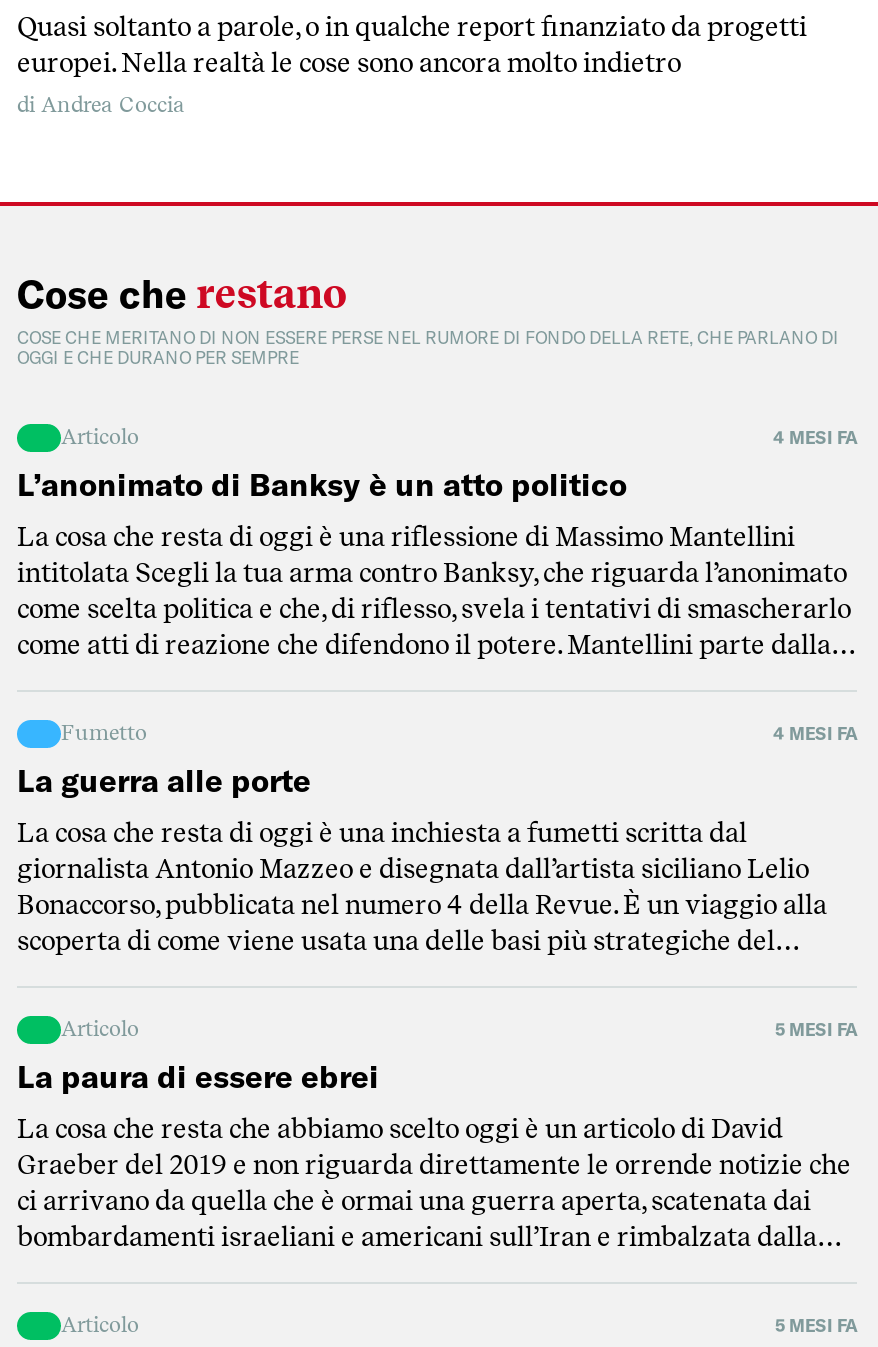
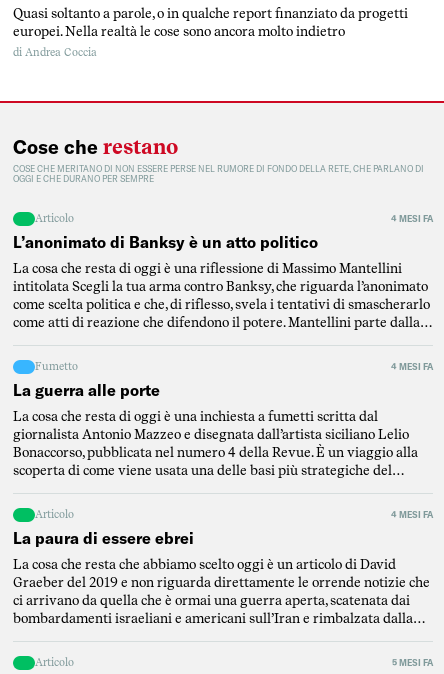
[775,1018,857,1040] 5 MESI FA -> [391,509,433,520] 4 MESI FA

